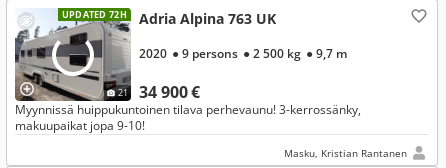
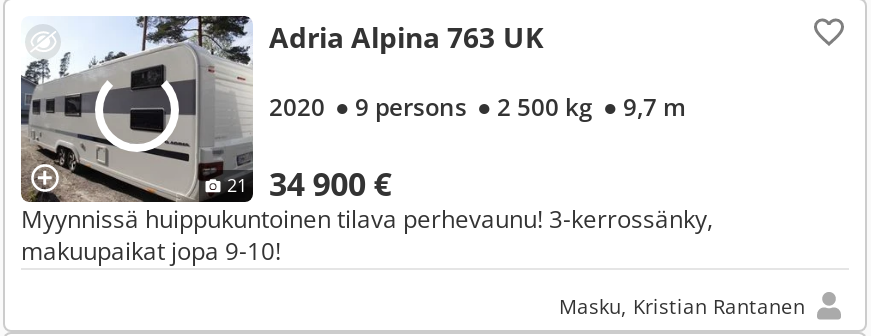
[62,8,127,21] UPDATED 72H -> none

